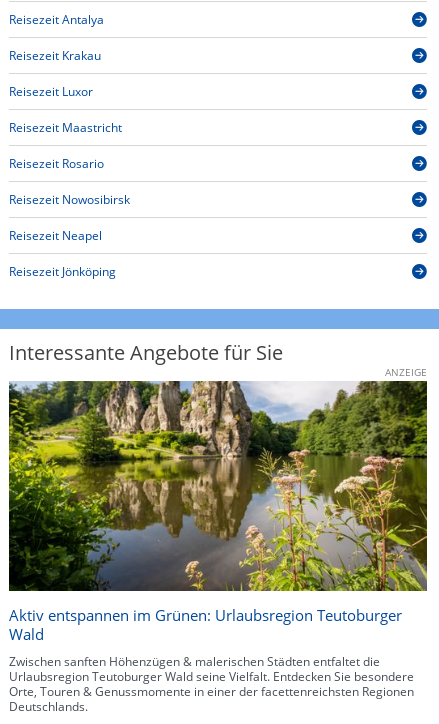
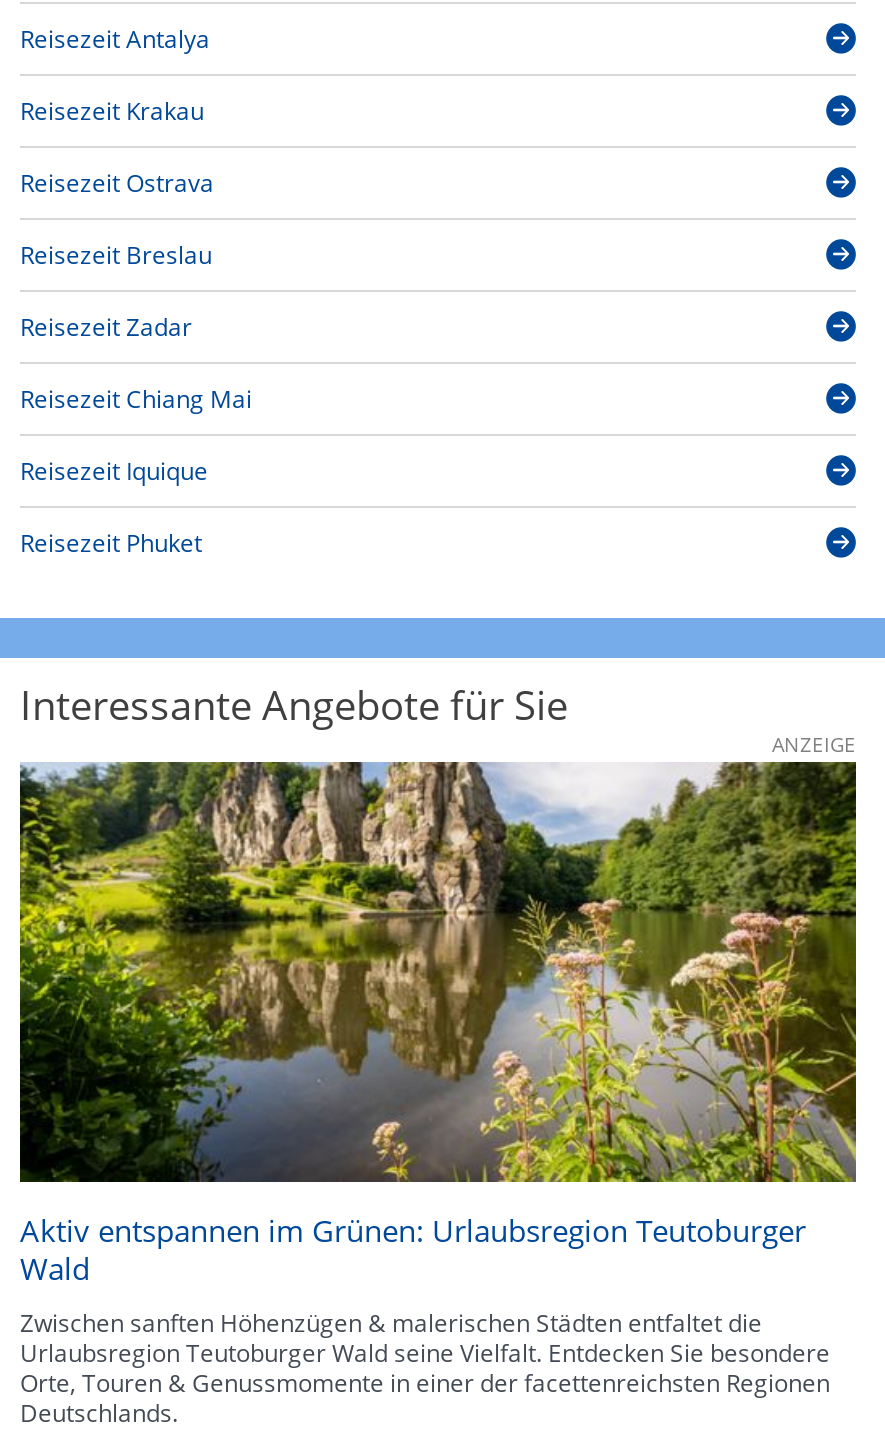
[9,83,93,100] Reisezeit Luxor -> [20,166,214,200] Reisezeit Ostrava
[9,119,122,136] Reisezeit Maastricht -> [20,238,212,272] Reisezeit Breslau
[9,155,104,172] Reisezeit Rosario -> [20,310,192,344] Reisezeit Zadar
[9,191,130,208] Reisezeit Nowosibirsk -> [20,382,252,416] Reisezeit Chiang Mai
[9,227,102,244] Reisezeit Neapel -> [20,454,208,488] Reisezeit Iquique
[9,263,116,280] Reisezeit Jönköping -> [20,526,202,560] Reisezeit Phuket

